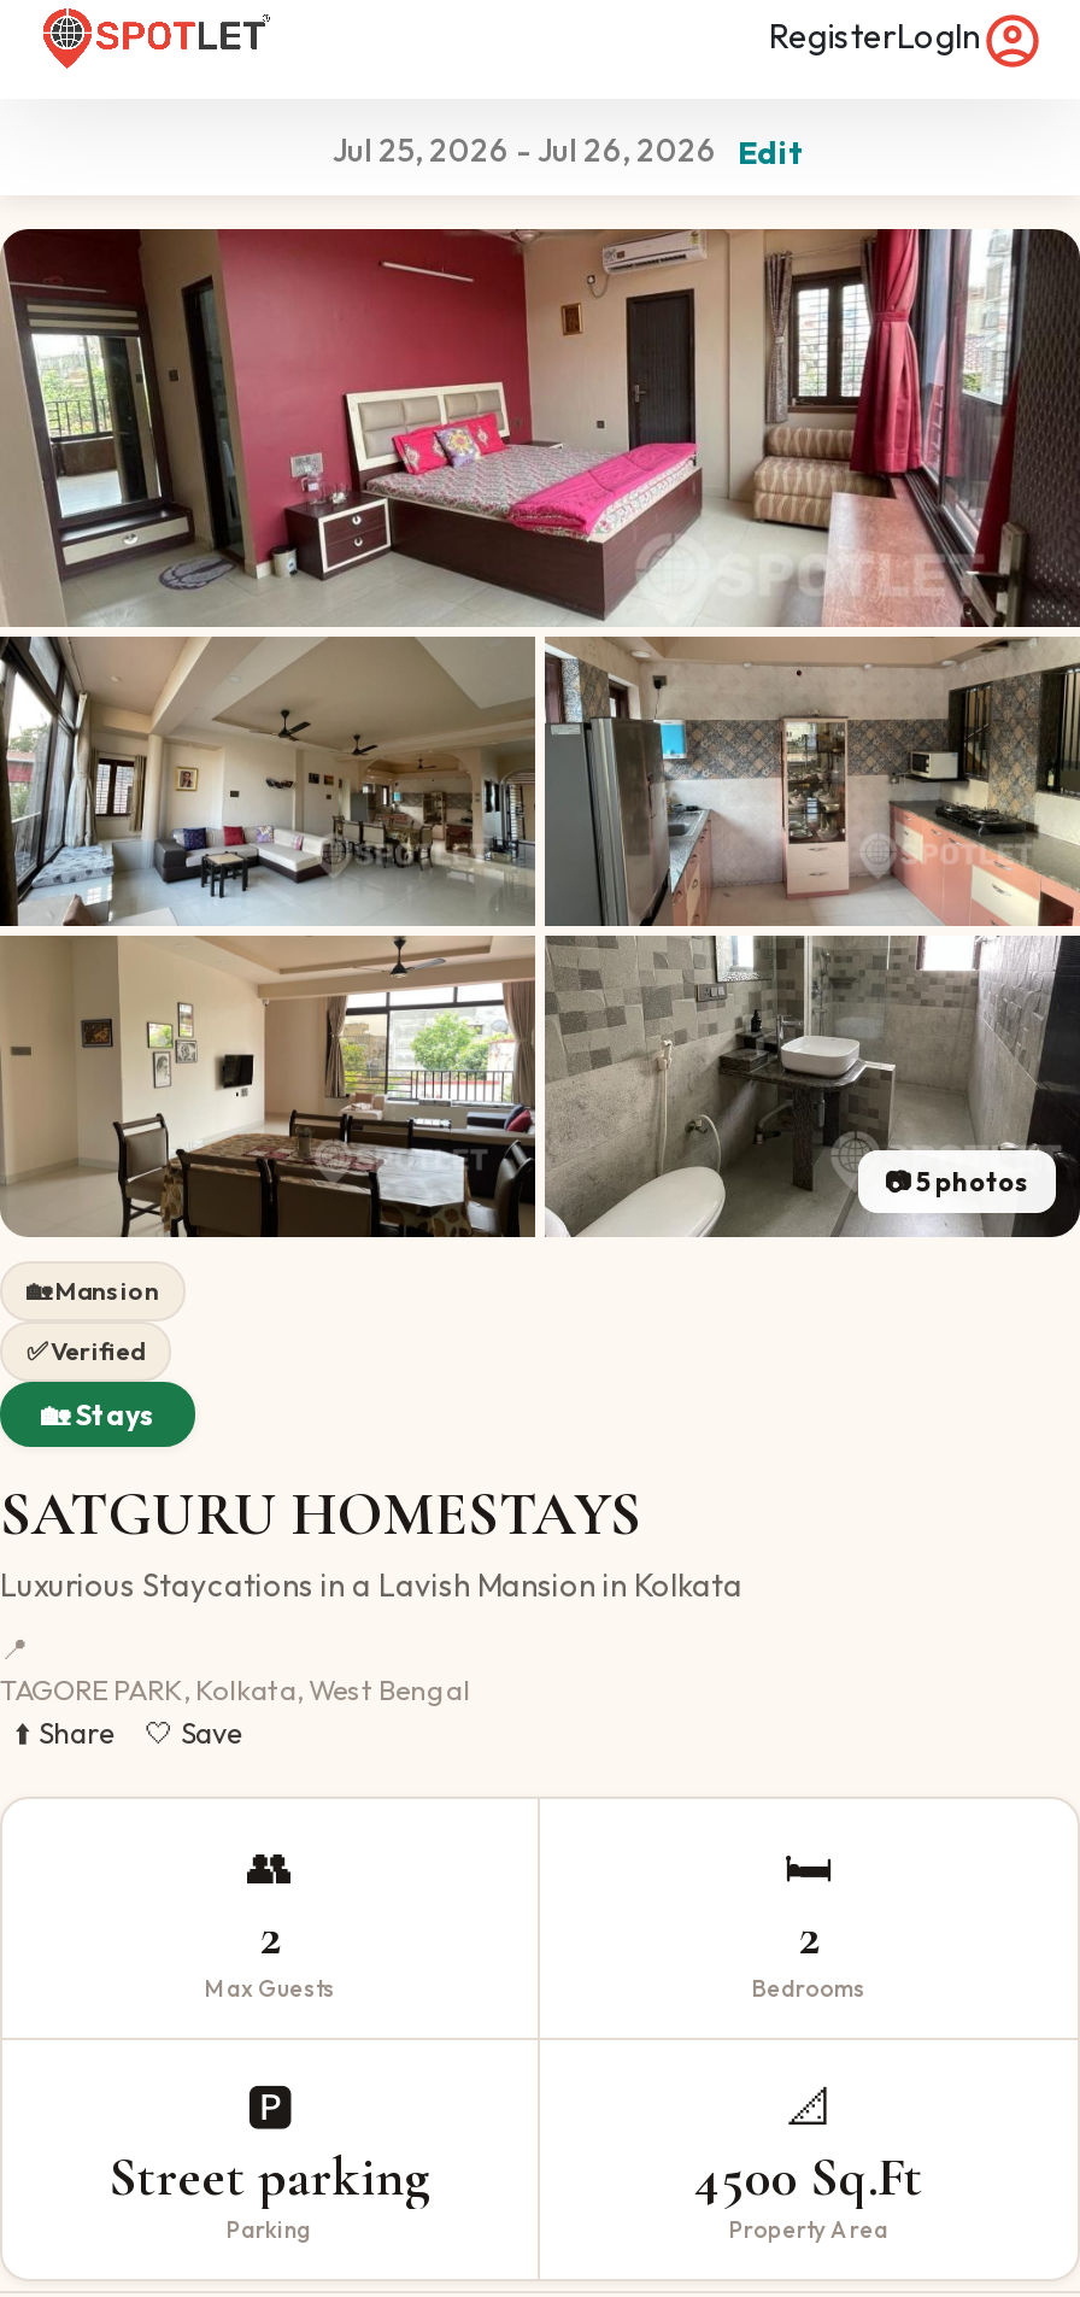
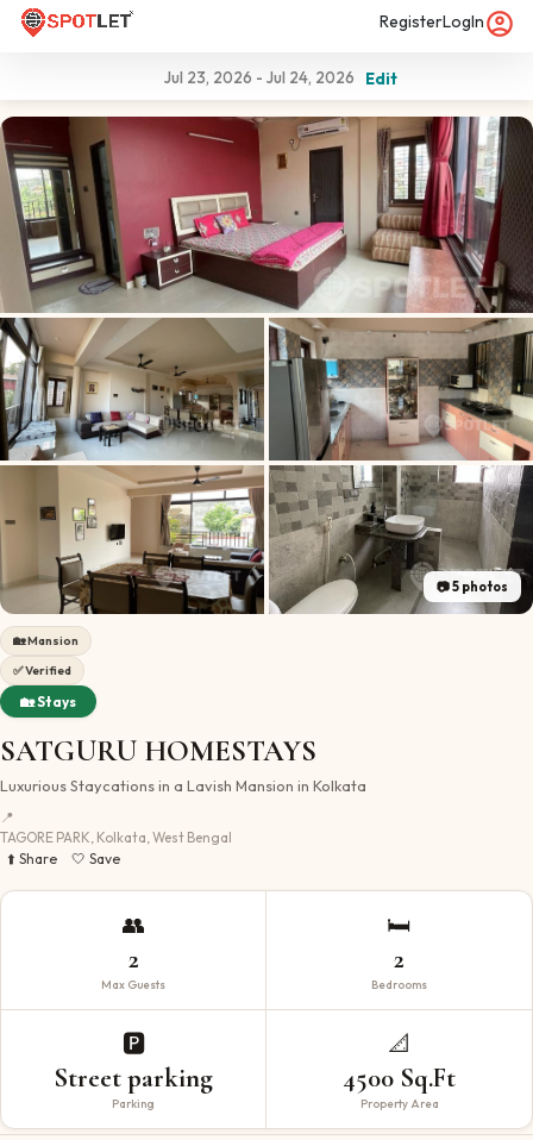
[333,130,803,170] Jul 25, 2026 - Jul 26, 2026 Edit -> [164,68,397,88] Jul 23, 2026 - Jul 24, 2026 Edit

